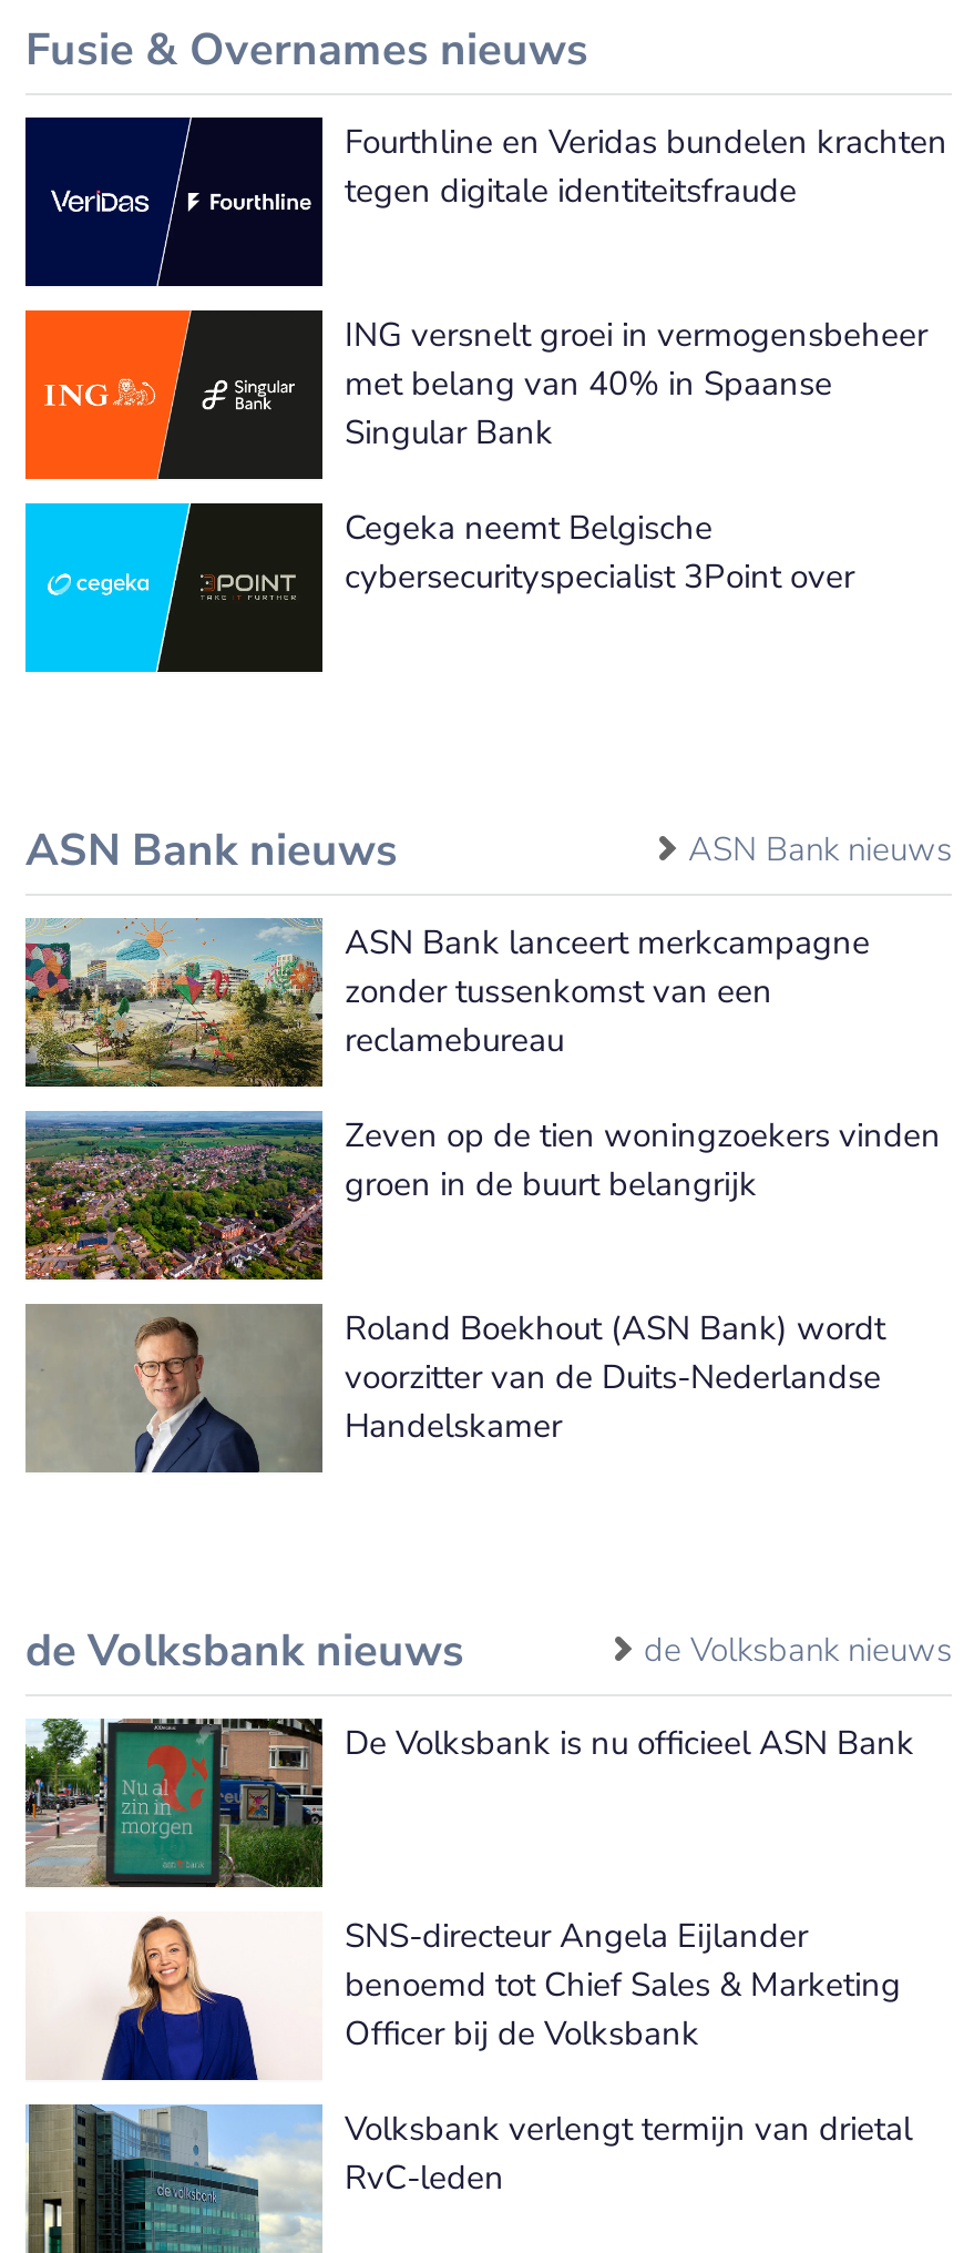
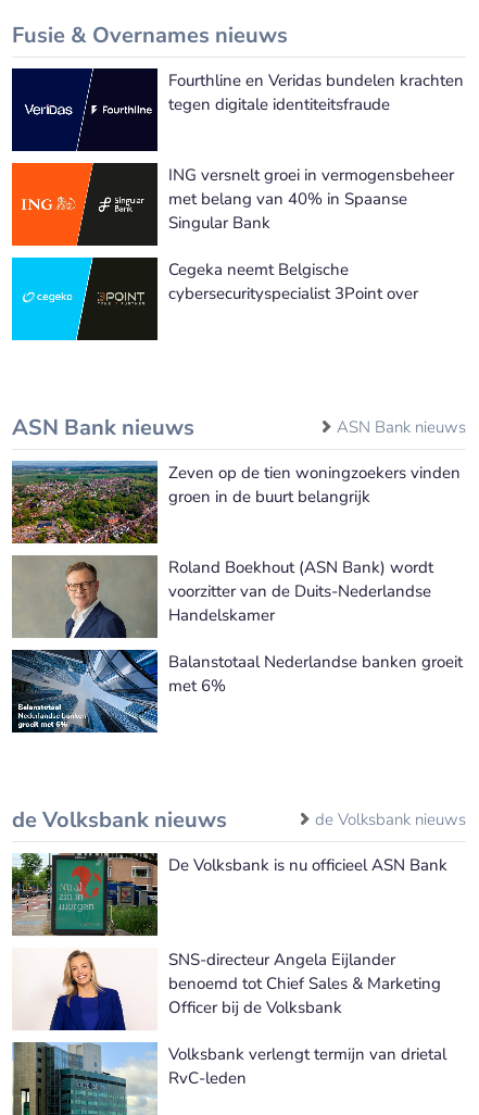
[23,919,870,1089] [image] | ASN Bank lanceert merkcampagne | zonder tussenkomst van een | reclamebureau -> none
moved [21,1111,941,1447] -> [10,461,461,626]: [image] | Zeven op de tien woningzoekers vinden | groen in de buurt belangrijk | Roland Boekhout (ASN Bank) wordt | voorzitter van de Duits-Nederlandse | Handelskamer
none -> [12,649,463,734] [image] | Balanstotaal Nederlandse banken groeit | met 6%

